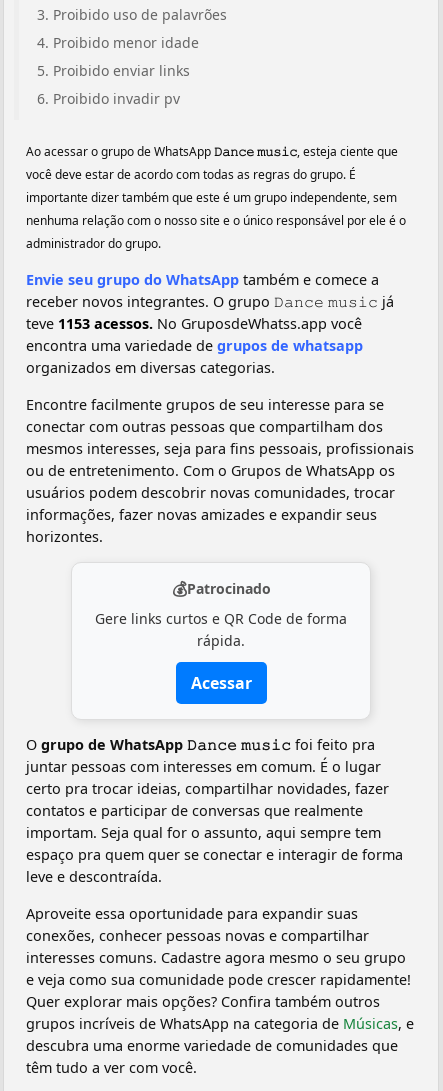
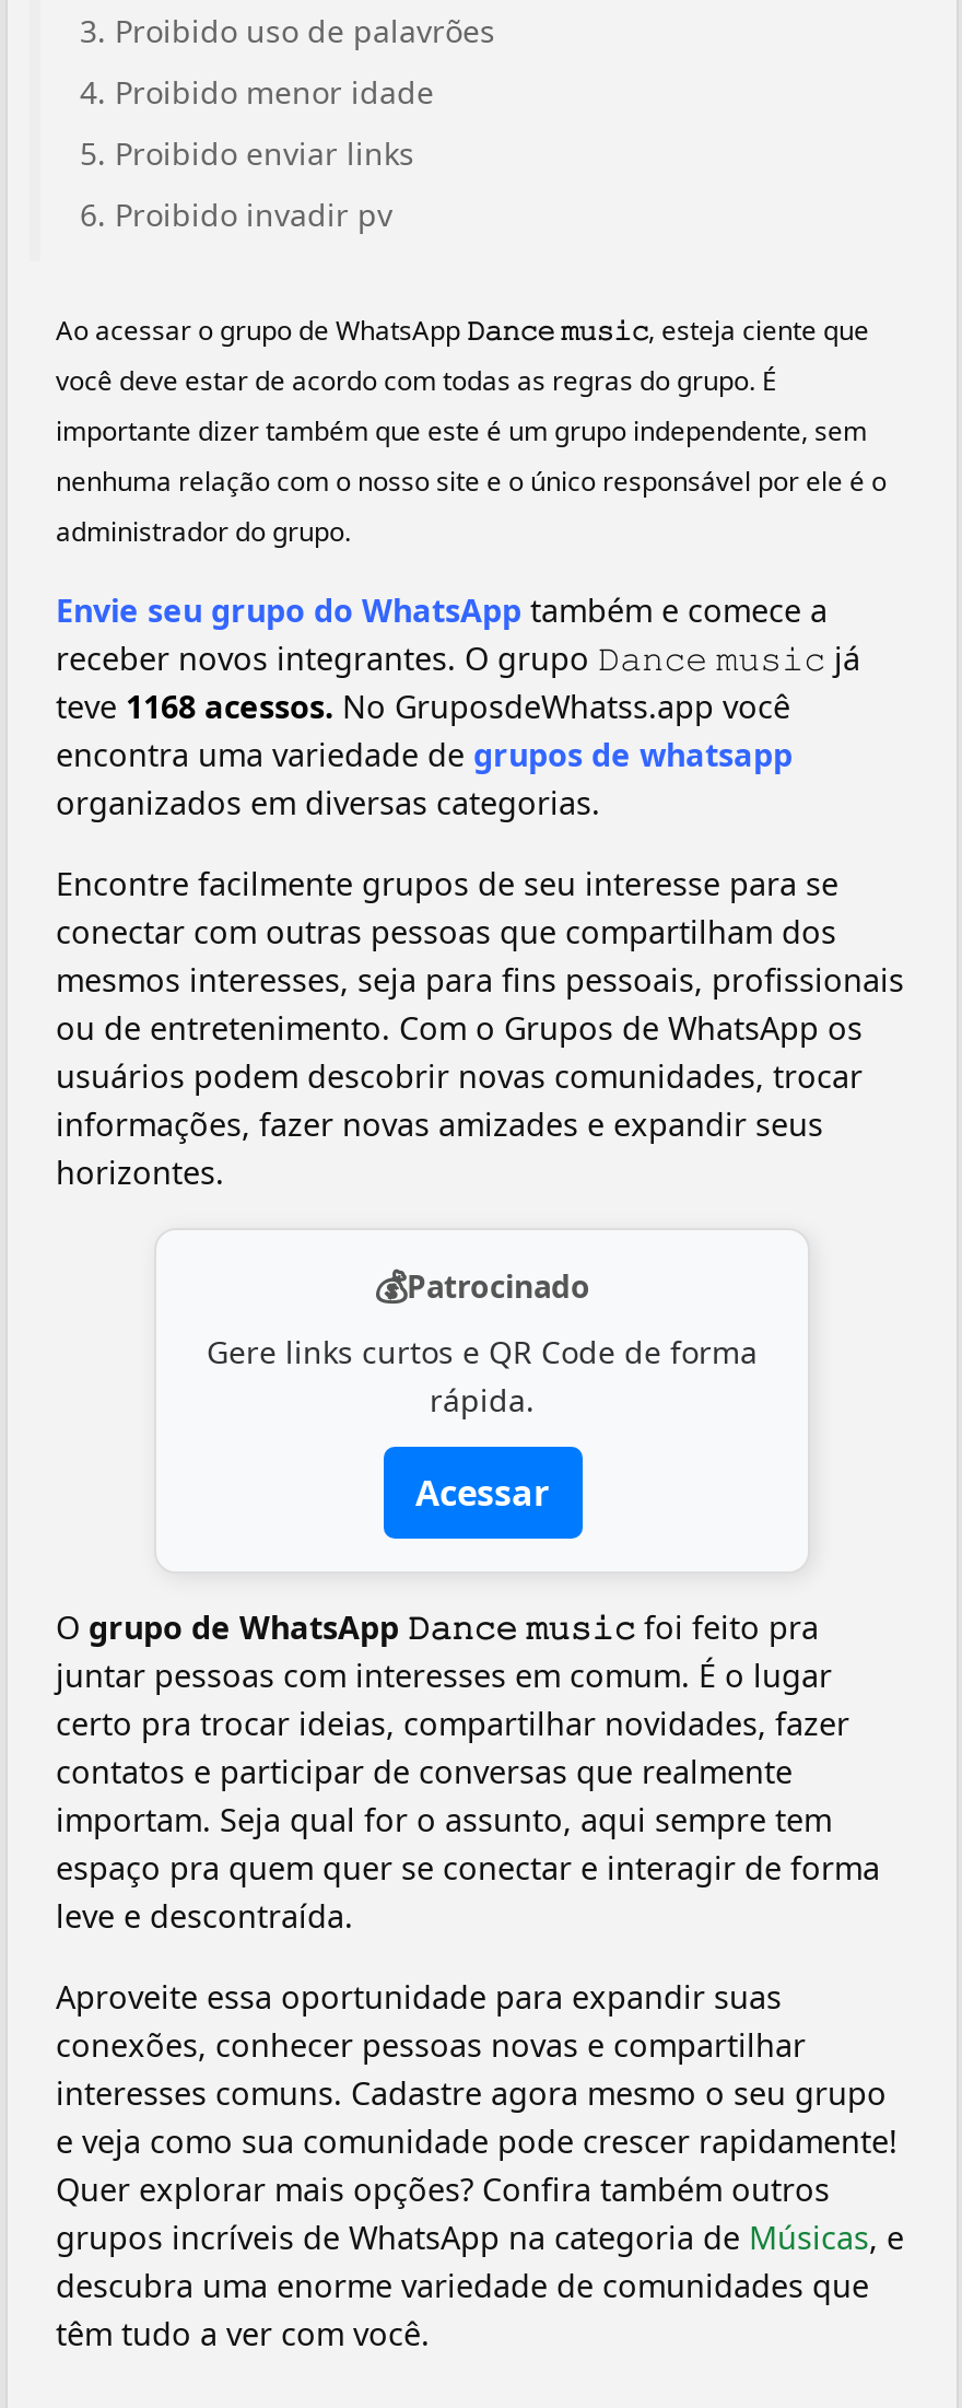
[26,314,362,333] teve 1153 acessos. No GruposdeWhatss.app você -> [56,686,790,728] teve 1168 acessos. No GruposdeWhatss.app você

